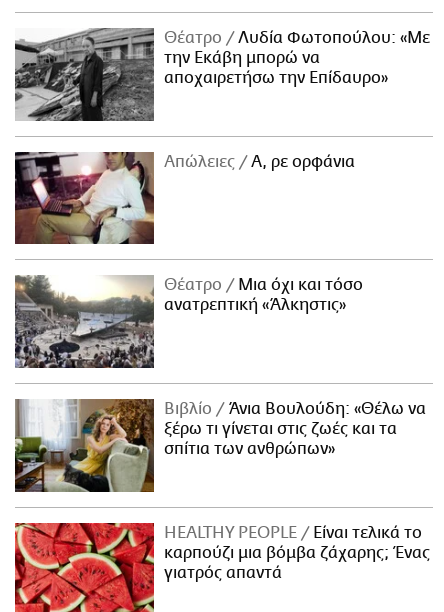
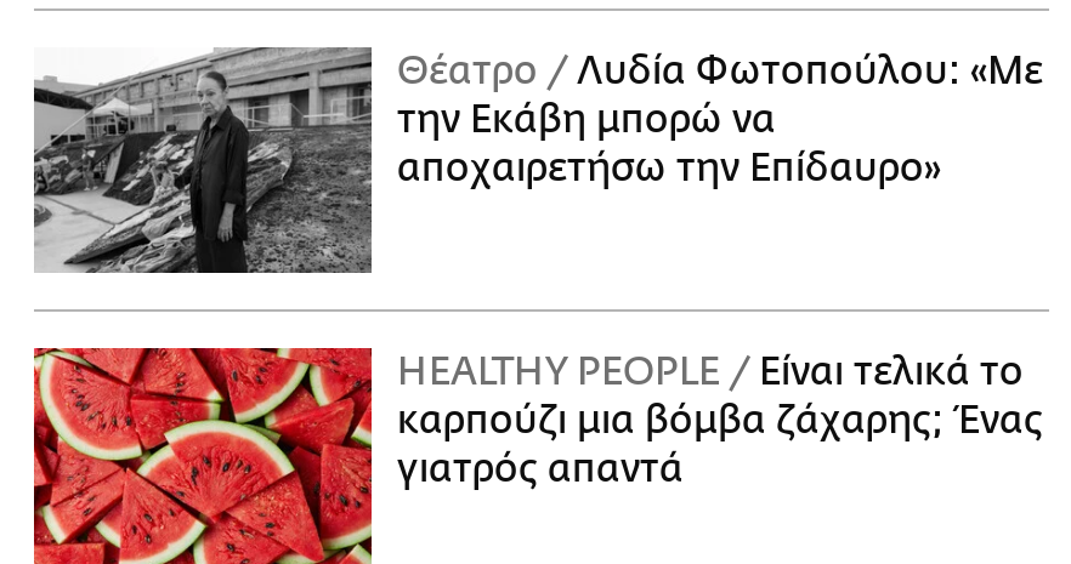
[14,151,355,245] [image] | Απώλειες Α, ρε ορφάνια -> none
[14,274,363,369] [image] | Θέατρο Μια όχι και τόσο | ανατρεπτική «Άλκηστις» -> none
[14,398,426,493] [image] | Βιβλίο Άνια Βουλούδη: «Θέλω να | ξέρω τι γίνεται στις ζωές και τα | σπίτια των ανθρώπων» -> none

